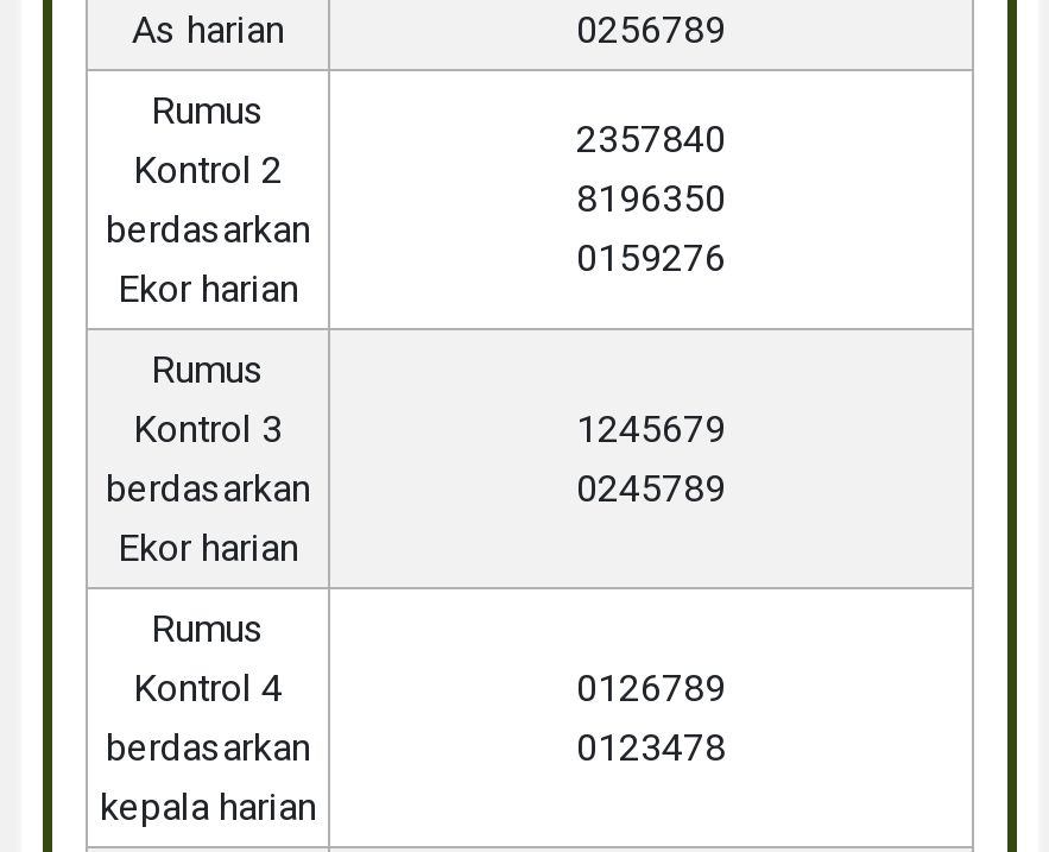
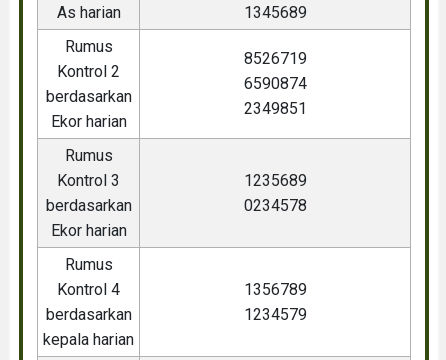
[576,8,726,53] 0256789 -> [243,3,306,22] 1345689
[576,117,726,162] 2357840 -> [243,49,306,68] 8526719
[576,177,726,222] 8196350 -> [243,74,306,93] 6590874
[576,236,726,281] 0159276 -> [243,99,306,118] 2349851
[576,407,726,452] 1245679 -> [243,171,306,190] 1235689
[576,467,726,512] 0245789 -> [243,196,306,215] 0234578
[576,666,726,711] 0126789 -> [243,280,306,299] 1356789
[576,726,726,771] 0123478 -> [243,305,306,324] 1234579

